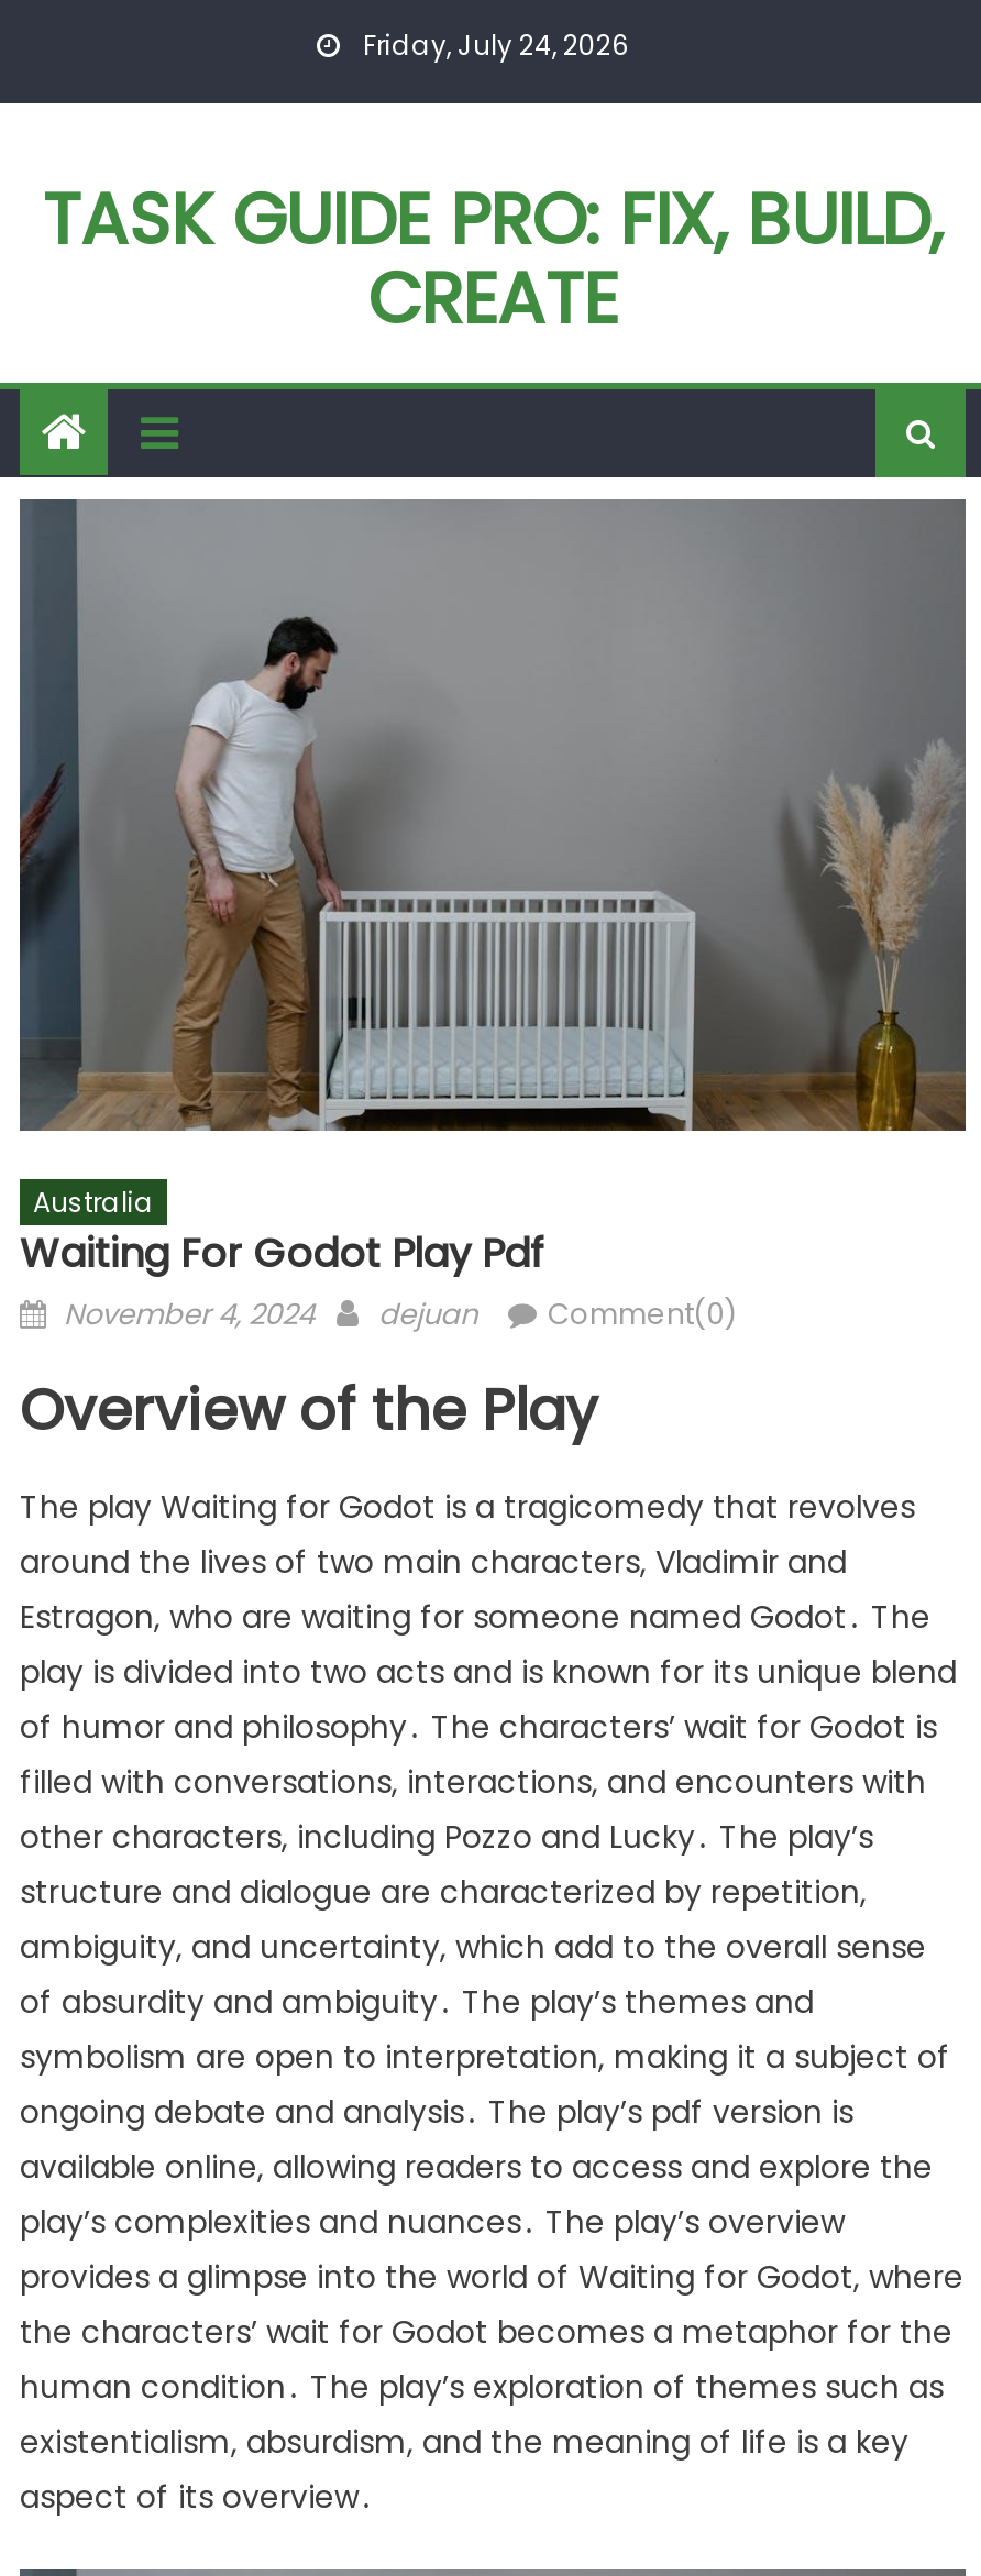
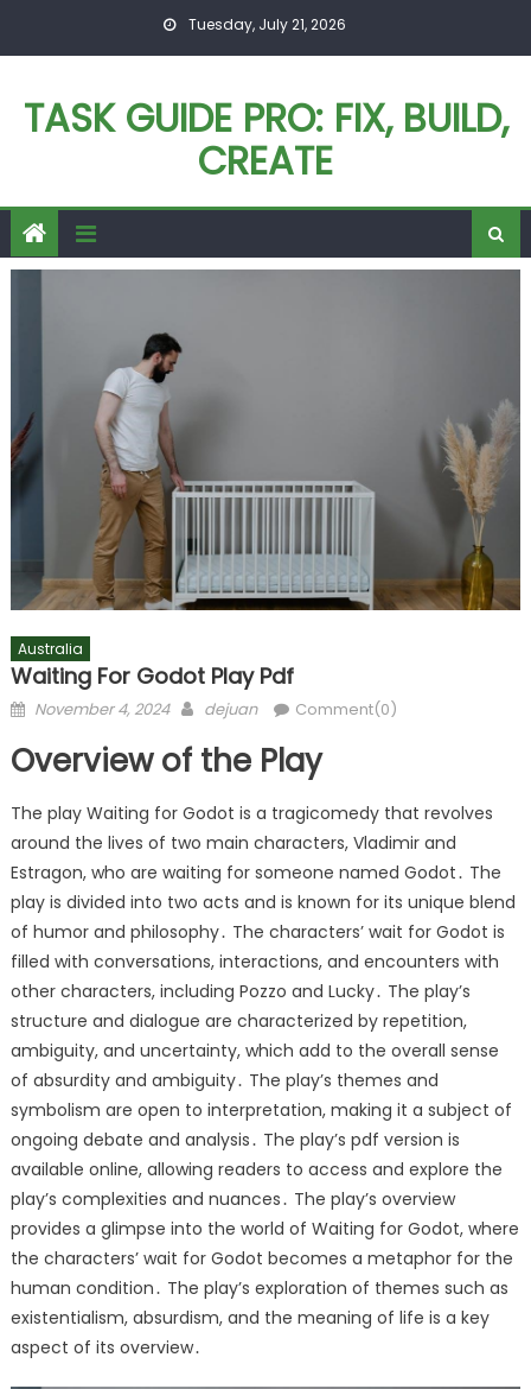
[356,26,629,64] Friday, July 24, 2026 -> [185,14,346,34] Tuesday, July 21, 2026

